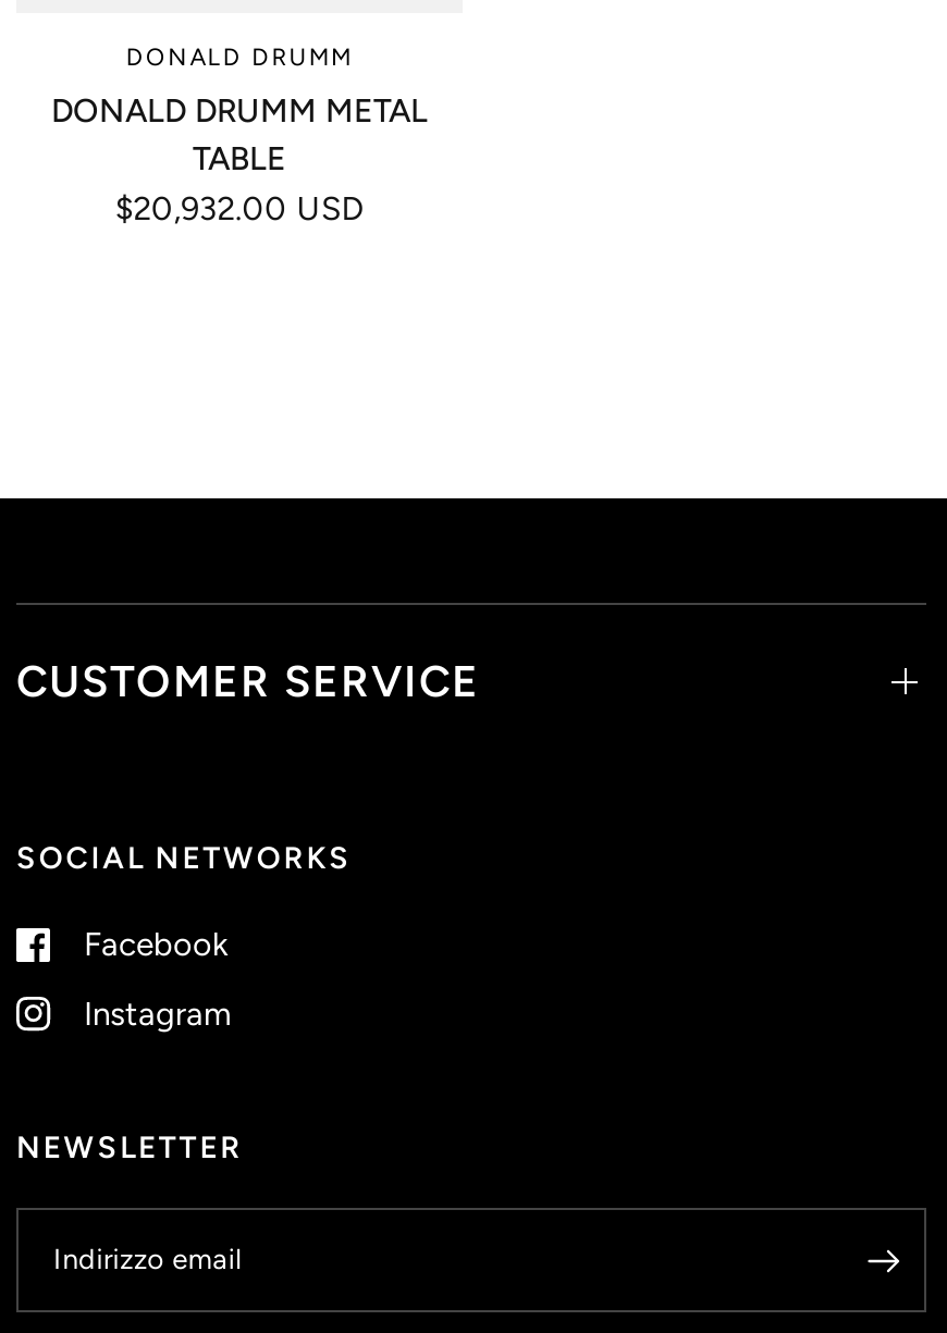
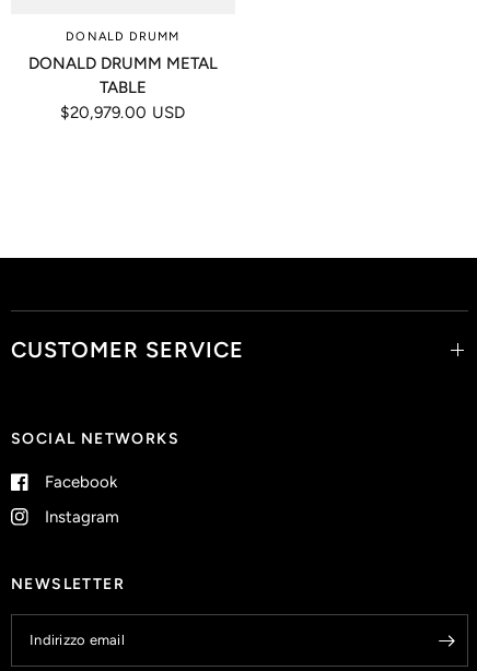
[115,188,364,228] $20,932.00 USD -> [61,102,186,122] $20,979.00 USD

